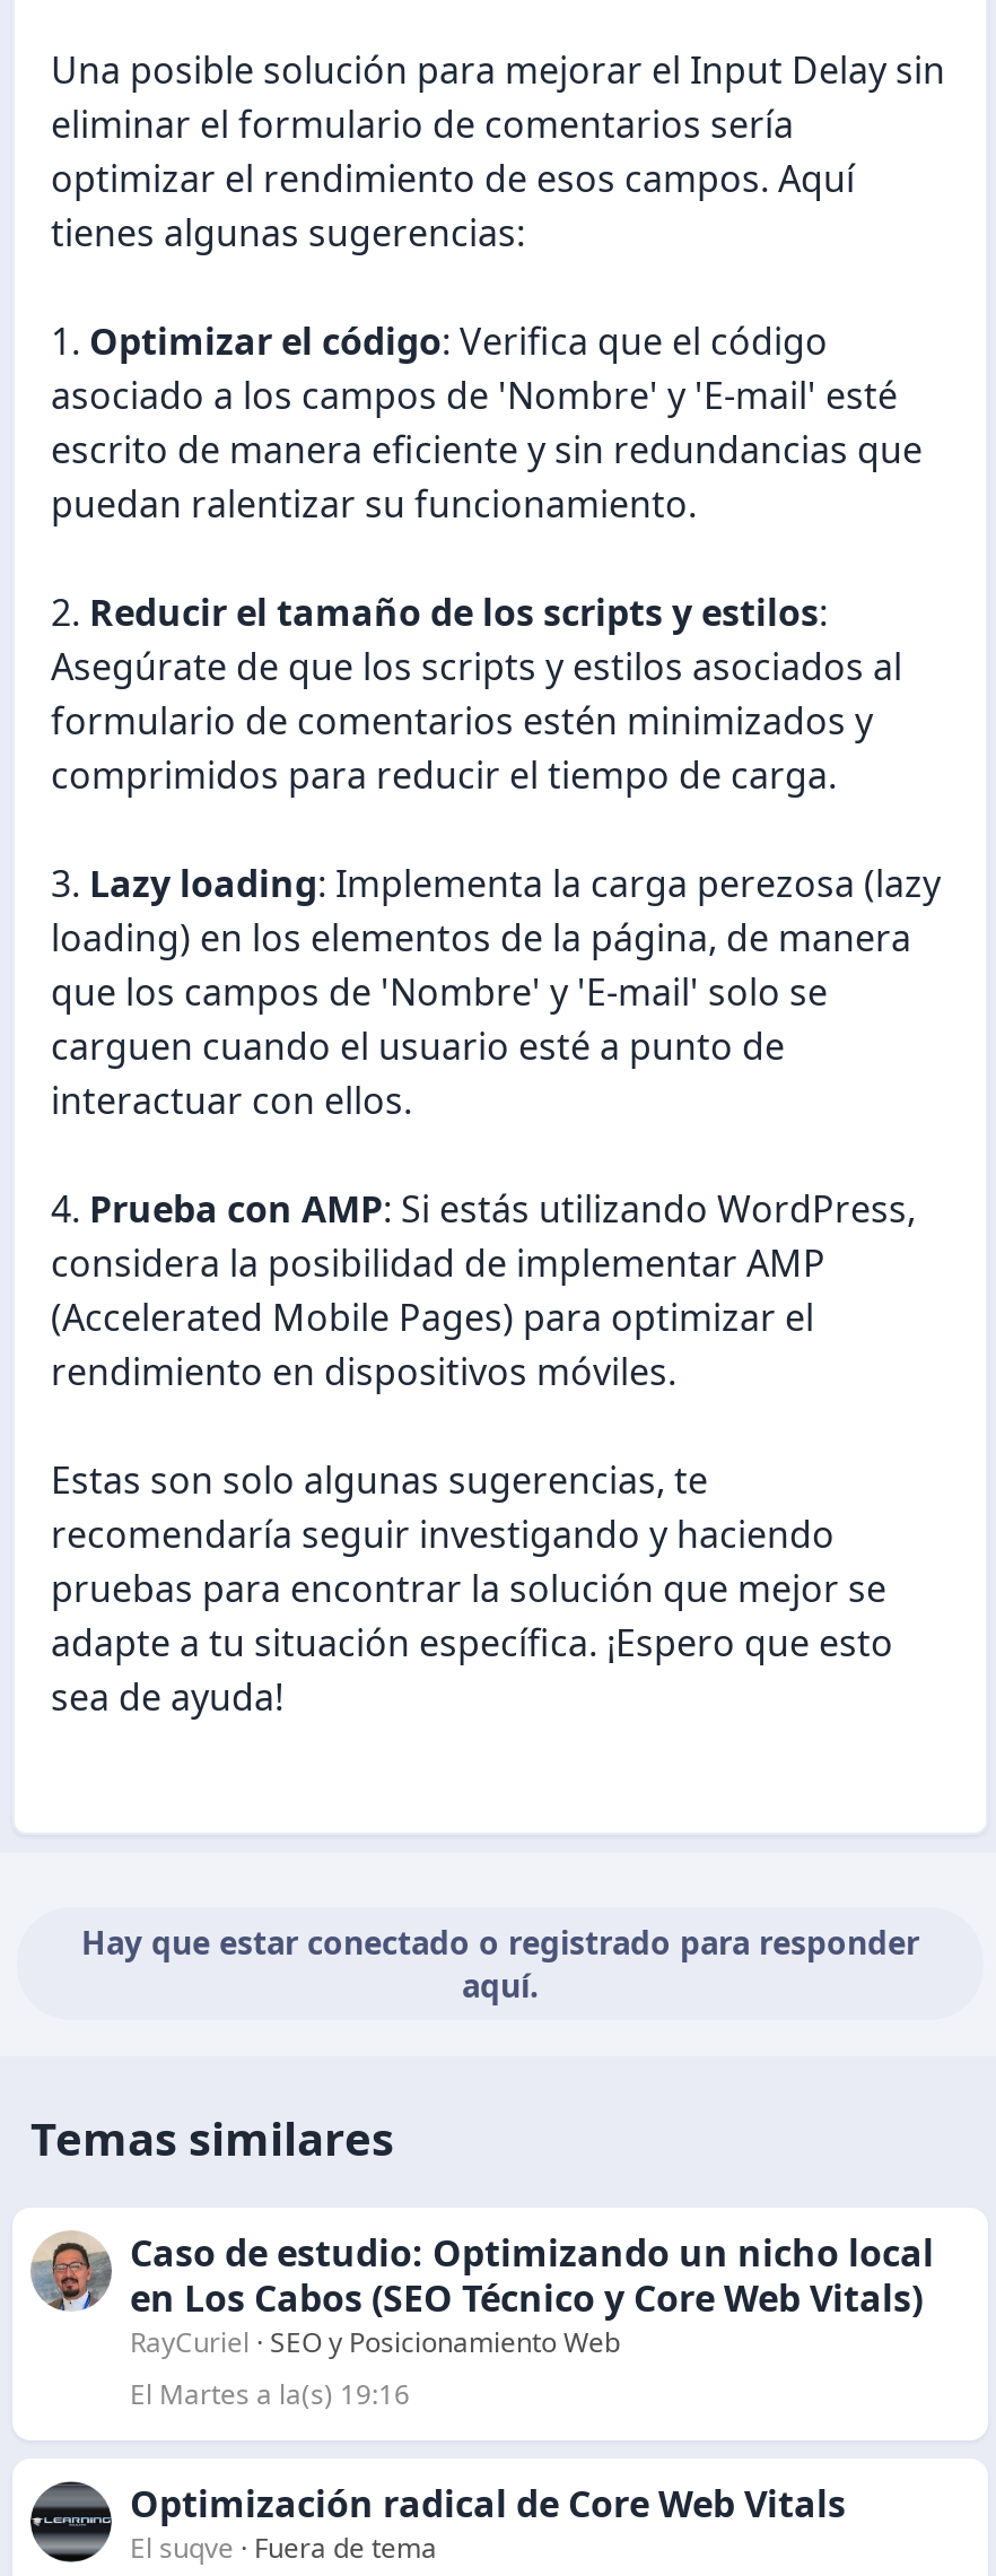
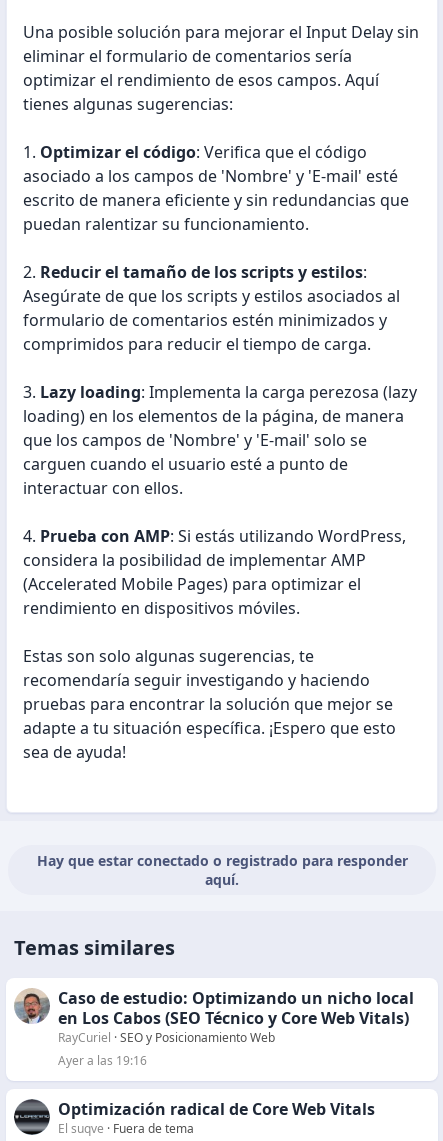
[130,2374,410,2413] El Martes a la(s) 19:16 -> [58,1052,147,1069] Ayer a las 19:16

